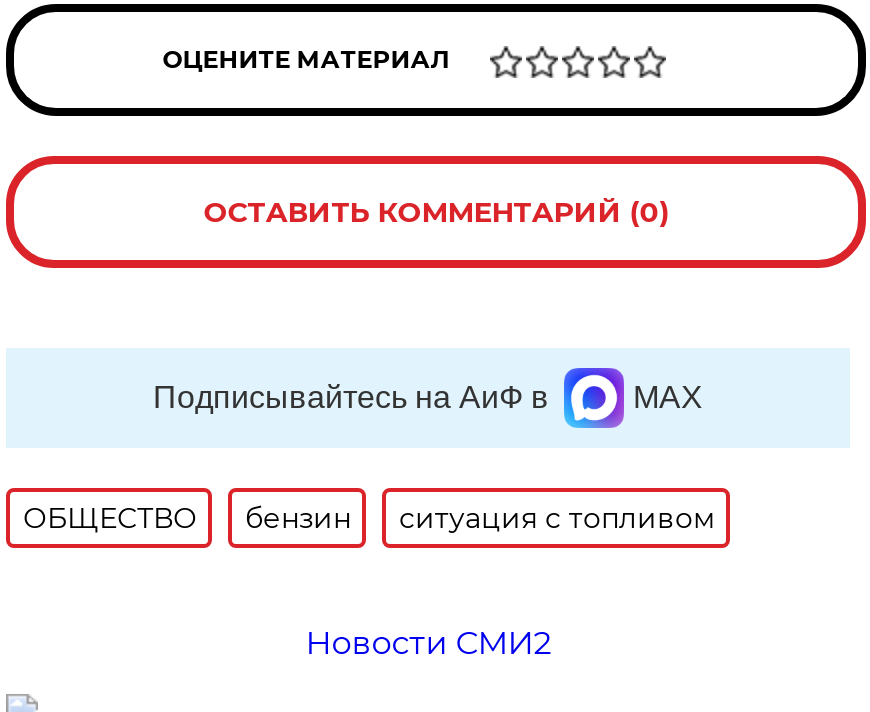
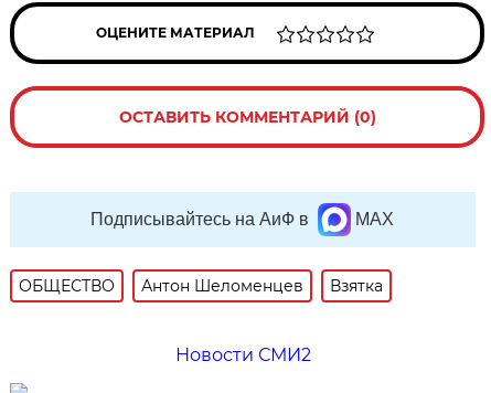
[245,500,715,536] бензин | ситуация с топливом -> [142,276,383,296] Антон Шеломенцев | Взятка

